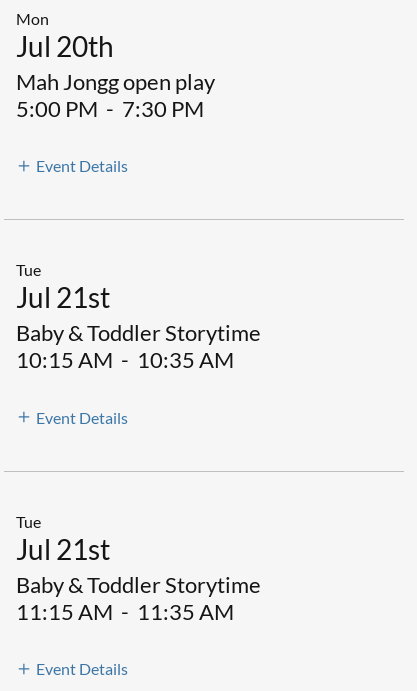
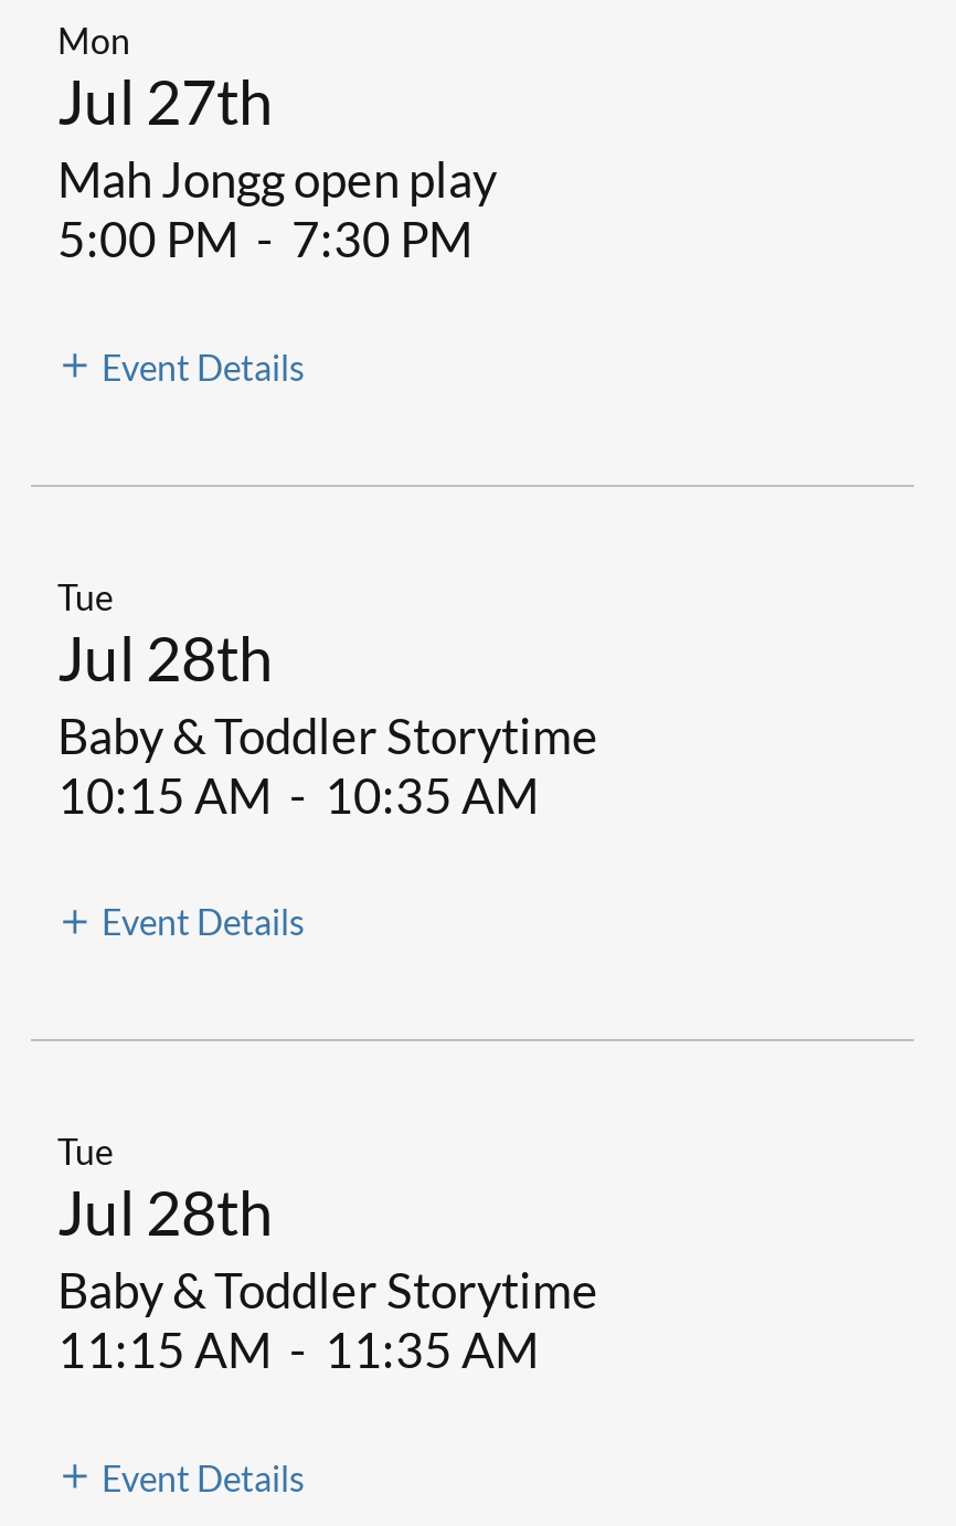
[16,29,114,63] Jul 20th -> [57,64,274,139] Jul 27th
[16,280,110,314] Jul 21st -> [57,619,274,695] Jul 28th
[16,532,110,566] Jul 21st -> [57,1175,274,1250] Jul 28th

